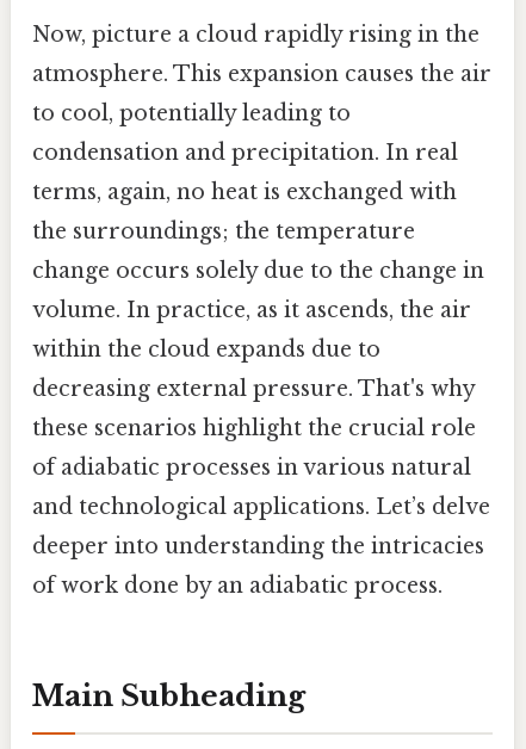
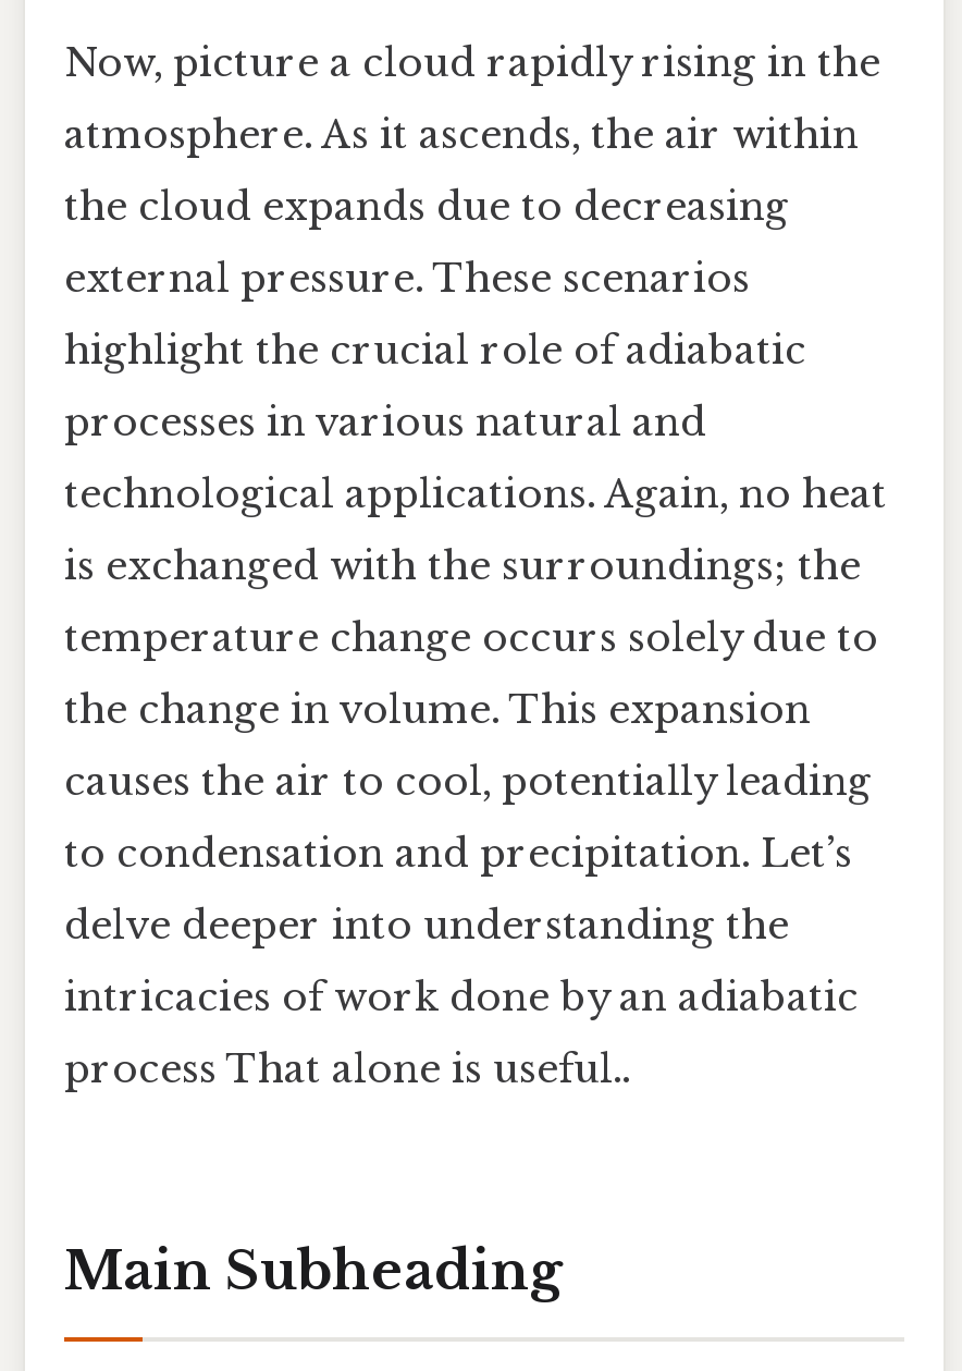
[32,61,491,87] atmosphere. This expansion causes the air -> [64,111,859,159] atmosphere. As it ascends, the air within
[32,100,351,127] to cool, potentially leading to -> [64,183,789,231] the cloud expands due to decreasing
[32,140,458,166] condensation and precipitation. In real -> [64,255,750,303] external pressure. These scenarios
[32,179,457,205] terms, again, no heat is exchanged with -> [64,327,806,375] highlight the crucial role of adiabatic
[32,218,415,245] the surroundings; the temperature -> [64,399,706,447] processes in various natural and
[32,258,484,284] change occurs solely due to the change in -> [64,471,887,519] technological applications. Again, no heat
[32,297,471,323] volume. In practice, as it ascends, the air -> [64,543,861,590] is exchanged with the surroundings; the
[32,336,380,363] within the cloud expands due to -> [64,614,878,662] temperature change occurs solely due to
[32,376,475,402] decreasing external pressure. That's why -> [64,686,811,734] the change in volume. This expansion
[32,415,476,441] these scenarios highlight the crucial role -> [64,758,872,806] causes the air to cool, potentially leading
[32,455,471,481] of adiabatic processes in various natural -> [64,830,852,878] to condensation and precipitation. Let’s
[32,494,490,520] and technological applications. Let’s delve -> [64,902,789,950] delve deeper into understanding the
[32,533,484,559] deeper into understanding the intricacies -> [64,974,859,1022] intricacies of work done by an adiabatic
[32,573,443,599] of work done by an adiabatic process. -> [64,1046,630,1094] process That alone is useful..

